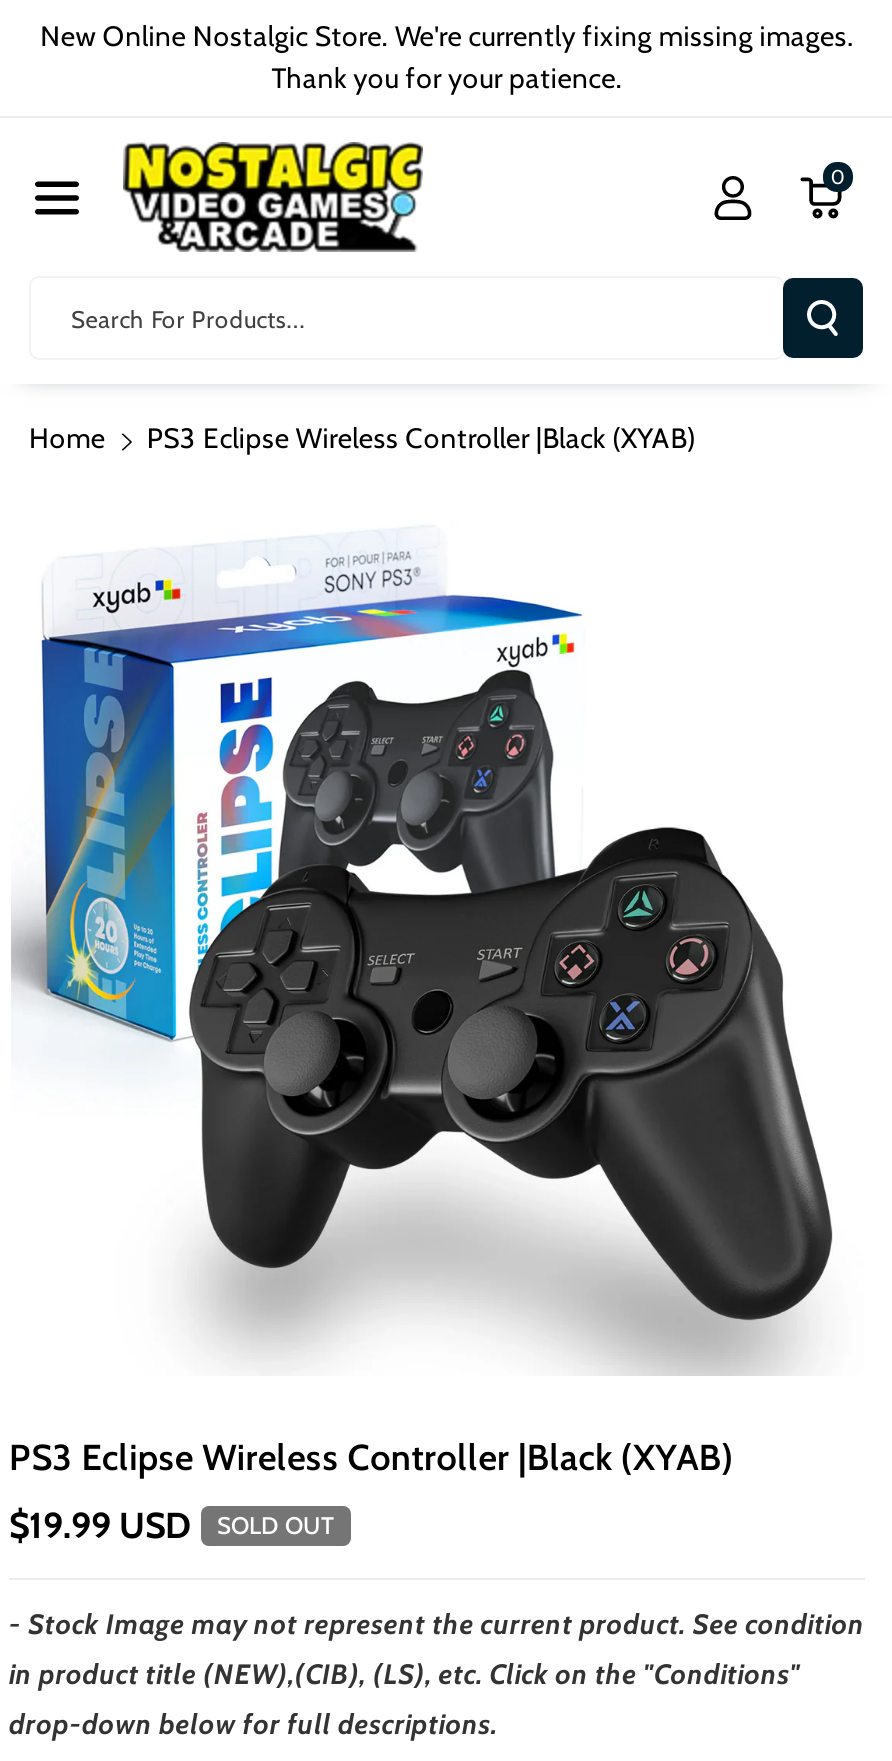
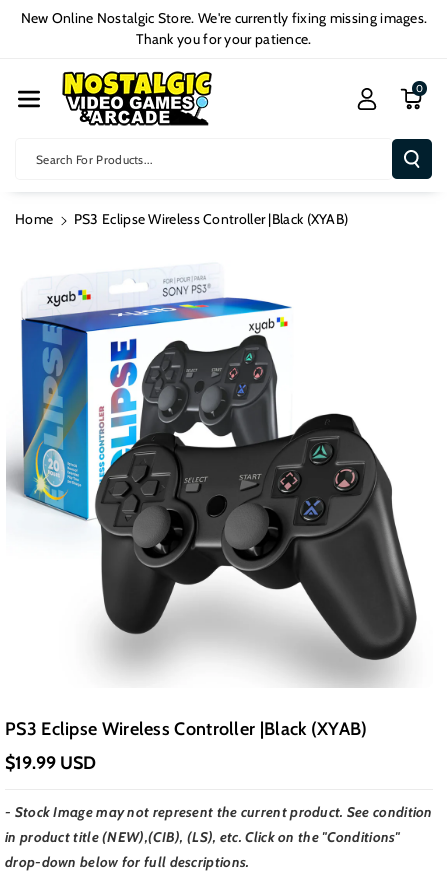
[217,1510,335,1540] SOLD OUT -> none

